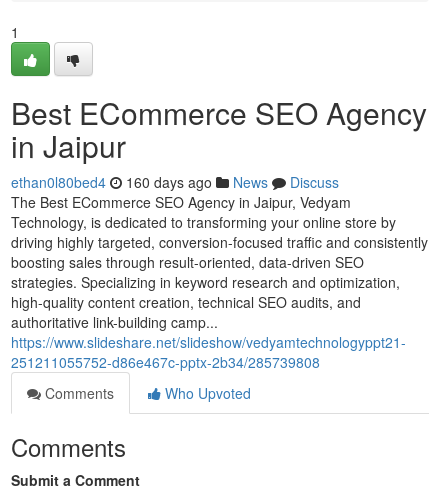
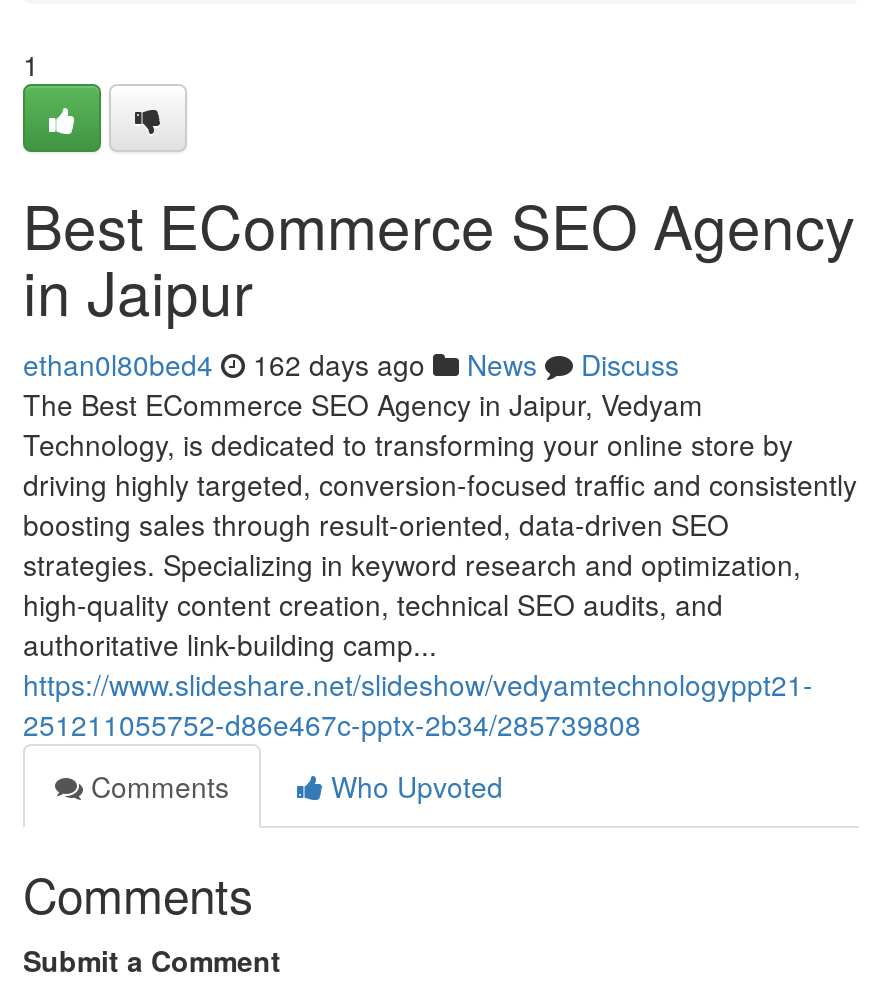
[11,172,339,192] ethan0l80bed4 160 days ago News Discuss -> [23,344,679,384] ethan0l80bed4 162 days ago News Discuss

